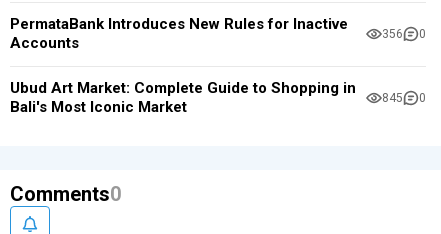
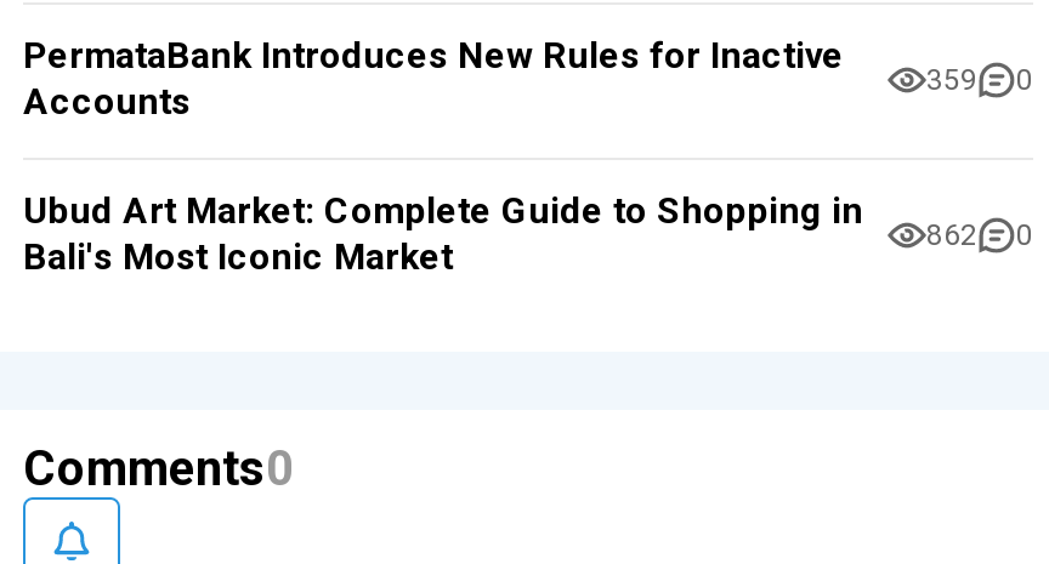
[382,27,426,41] 356 0 -> [926,63,1033,97] 359 0
[382,91,426,105] 845 0 -> [926,218,1033,252] 862 0

